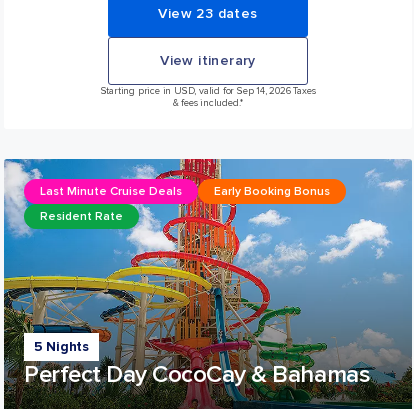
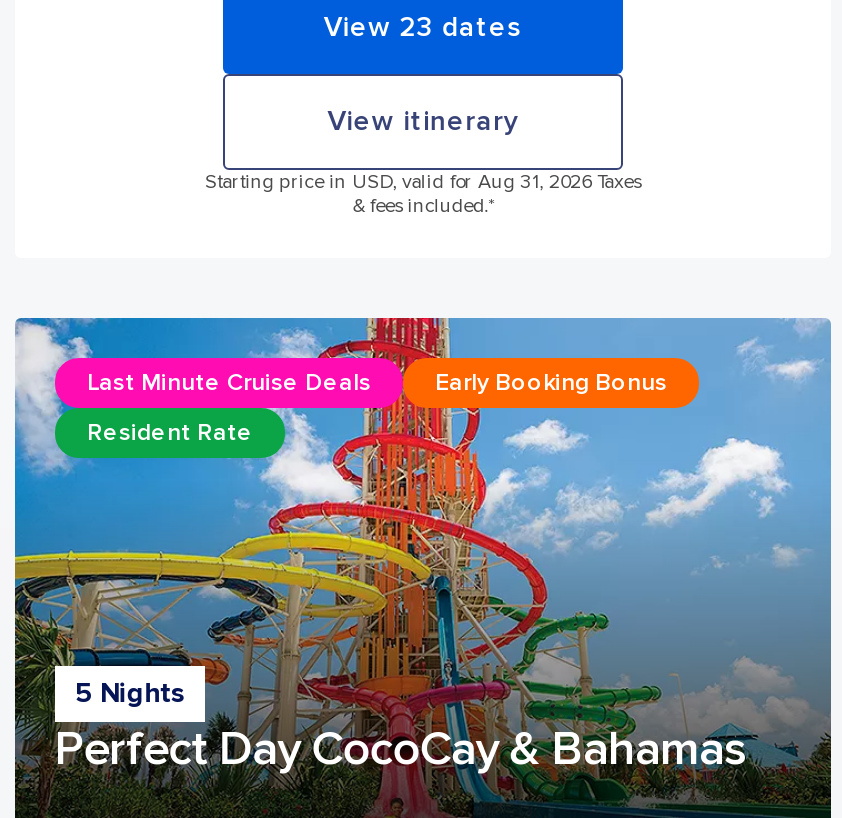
[101,85,315,97] Starting price in USD, valid for Sep 14, 2026 Taxes -> [205,169,641,193] Starting price in USD, valid for Aug 31, 2026 Taxes

